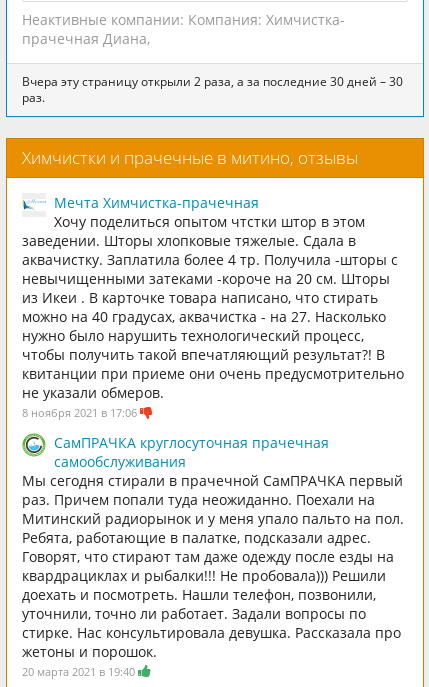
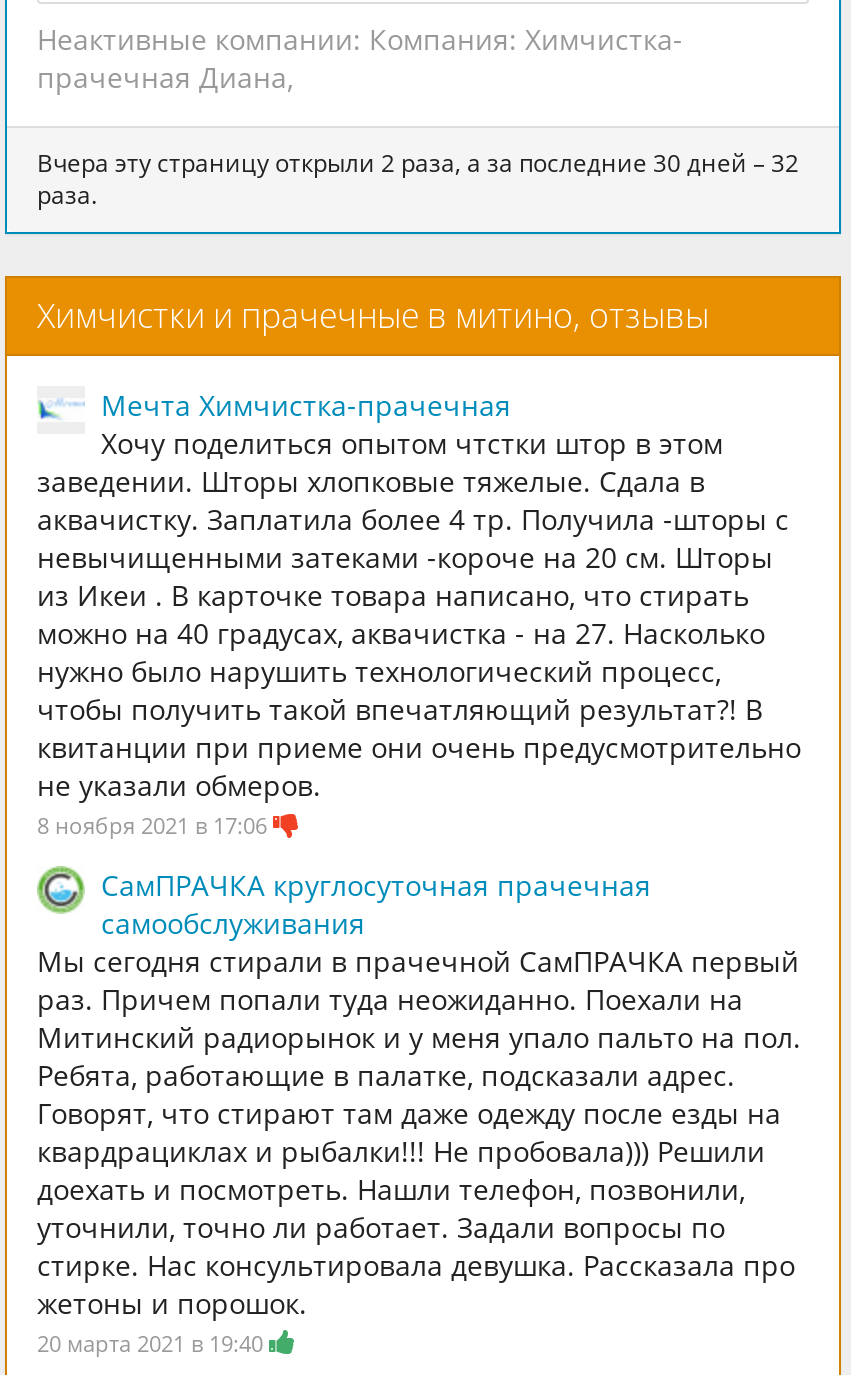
[22,73,403,106] Вчера эту страницу открыли 2 раза, а за последние 30 дней – 30 | раз. -> [37,145,799,211] Вчера эту страницу открыли 2 раза, а за последние 30 дней – 32 | раза.

